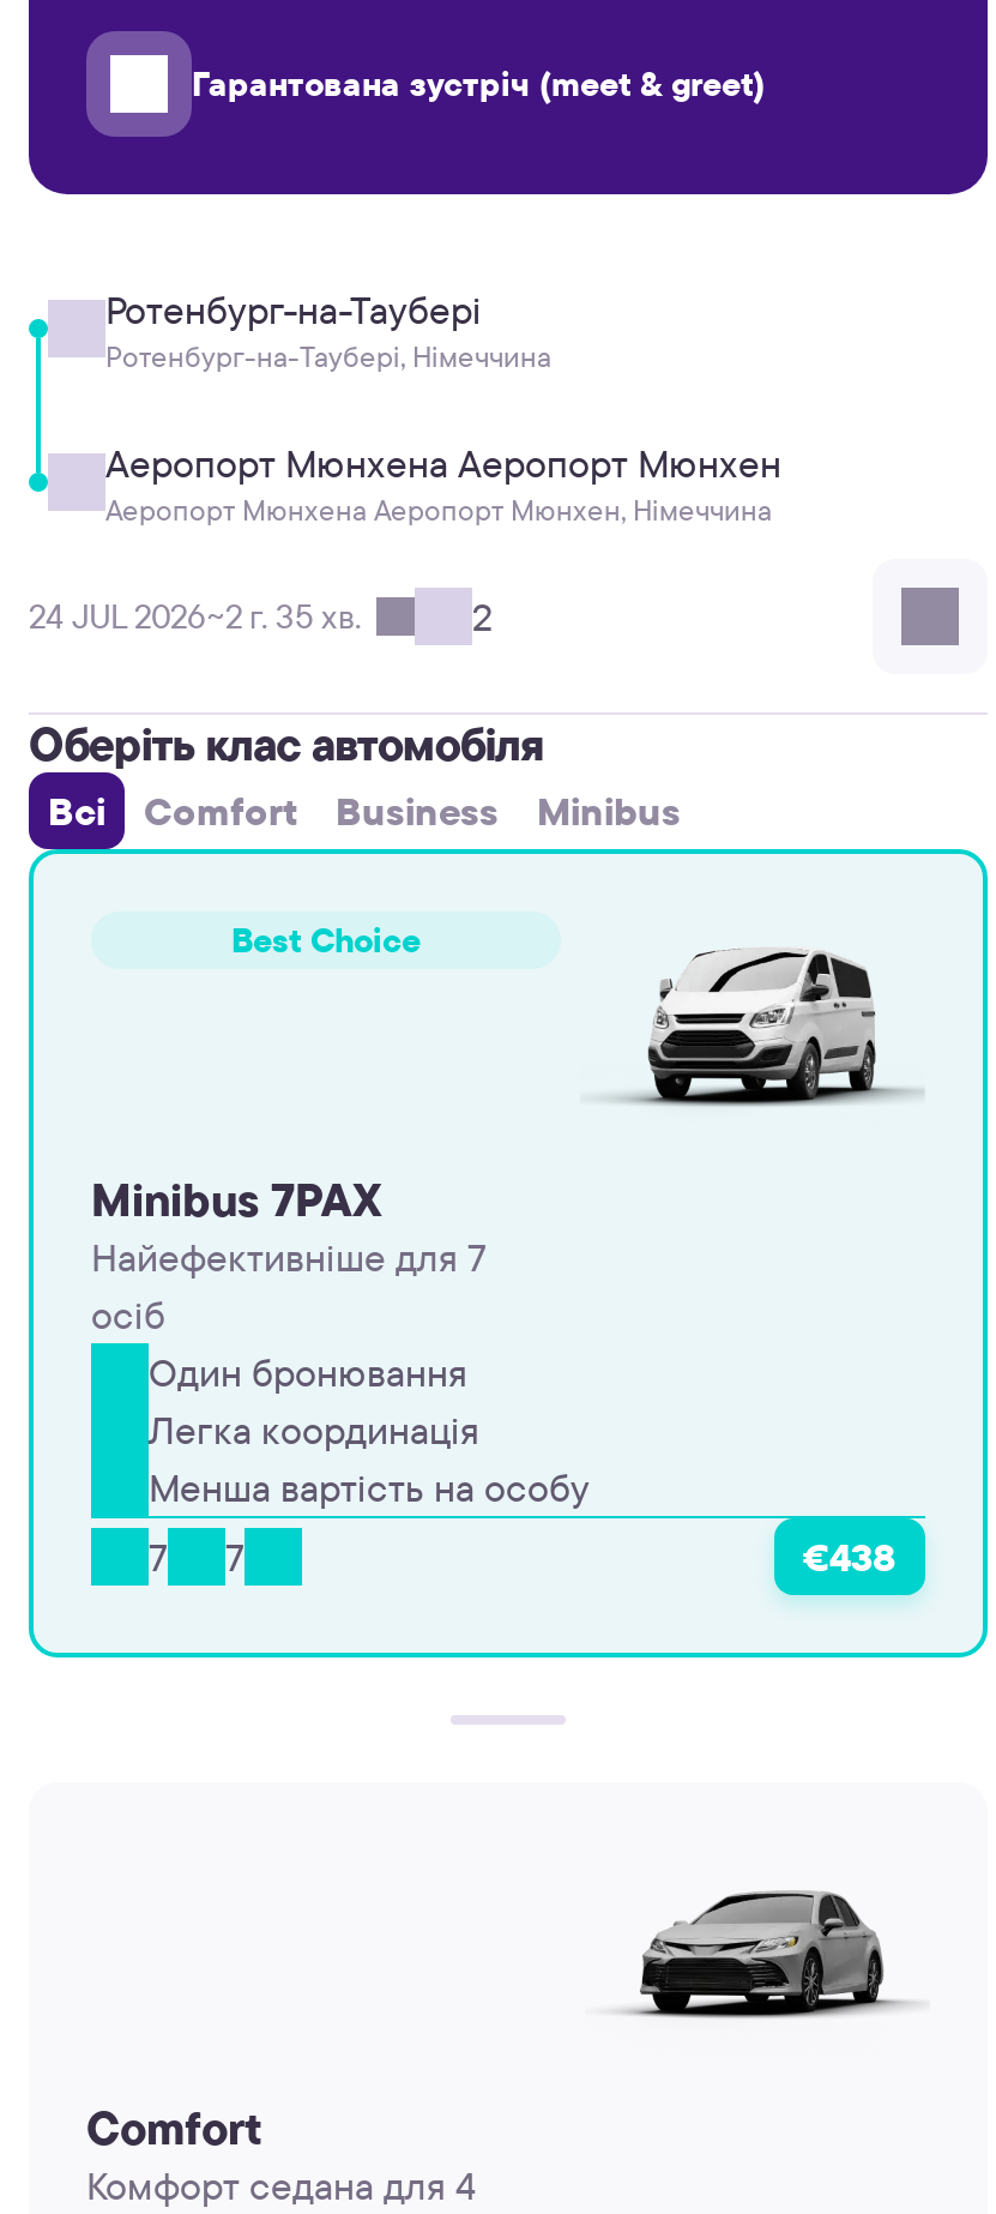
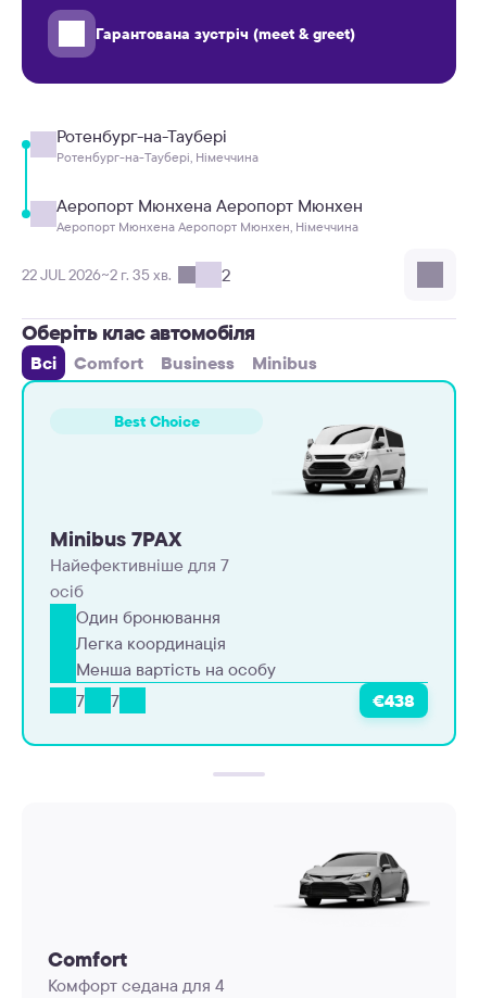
[29,595,376,638] 24 JUL 2026~2 г. 35 хв. -> [22,265,178,285] 22 JUL 2026~2 г. 35 хв.

